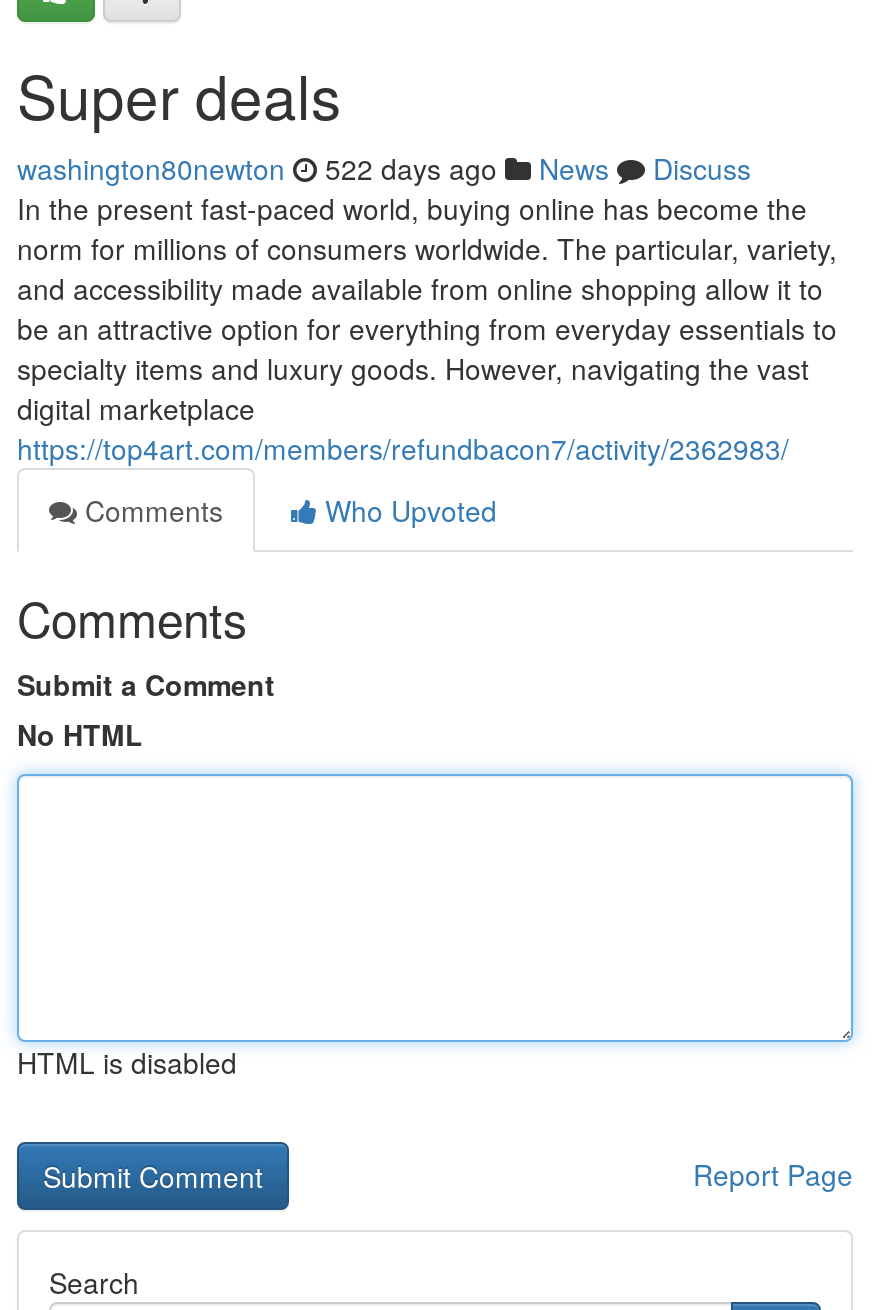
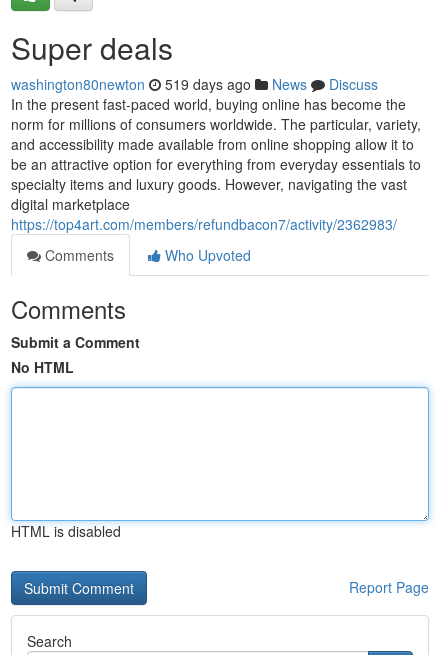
[17,148,751,188] washington80newton 522 days ago News Discuss -> [11,74,378,94] washington80newton 519 days ago News Discuss

